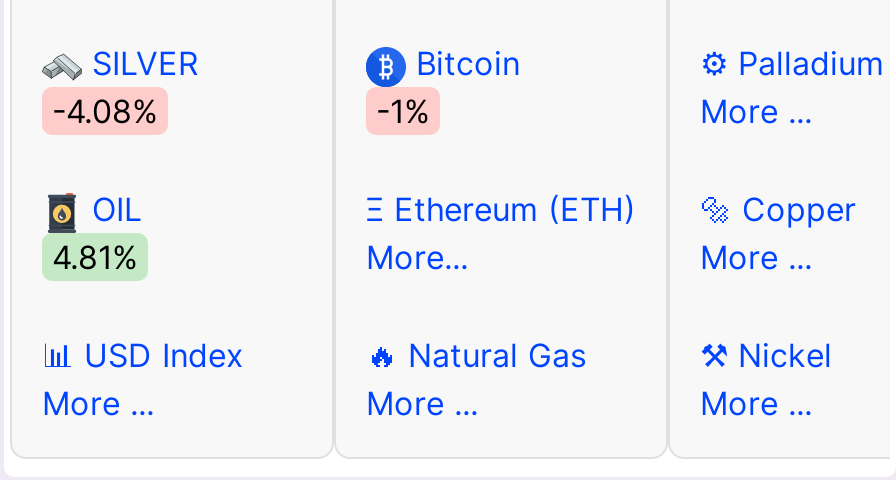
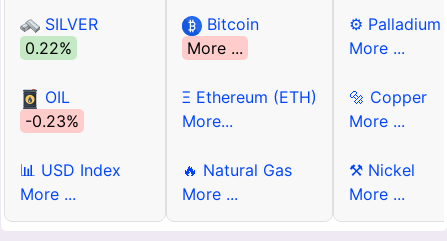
[52,91,158,131] -4.08% -> [25,38,72,58] 0.22%
[376,91,430,131] -1% -> [187,38,243,58] More ...
[52,237,138,277] 4.81% -> [25,111,79,131] -0.23%

